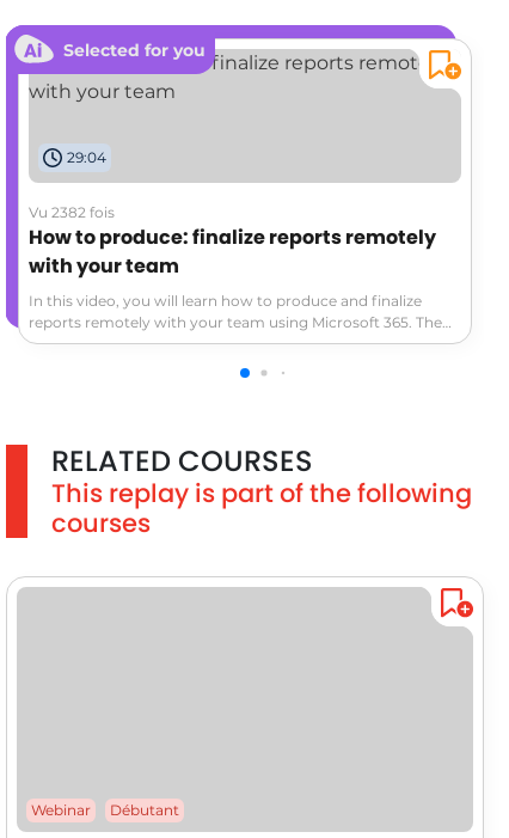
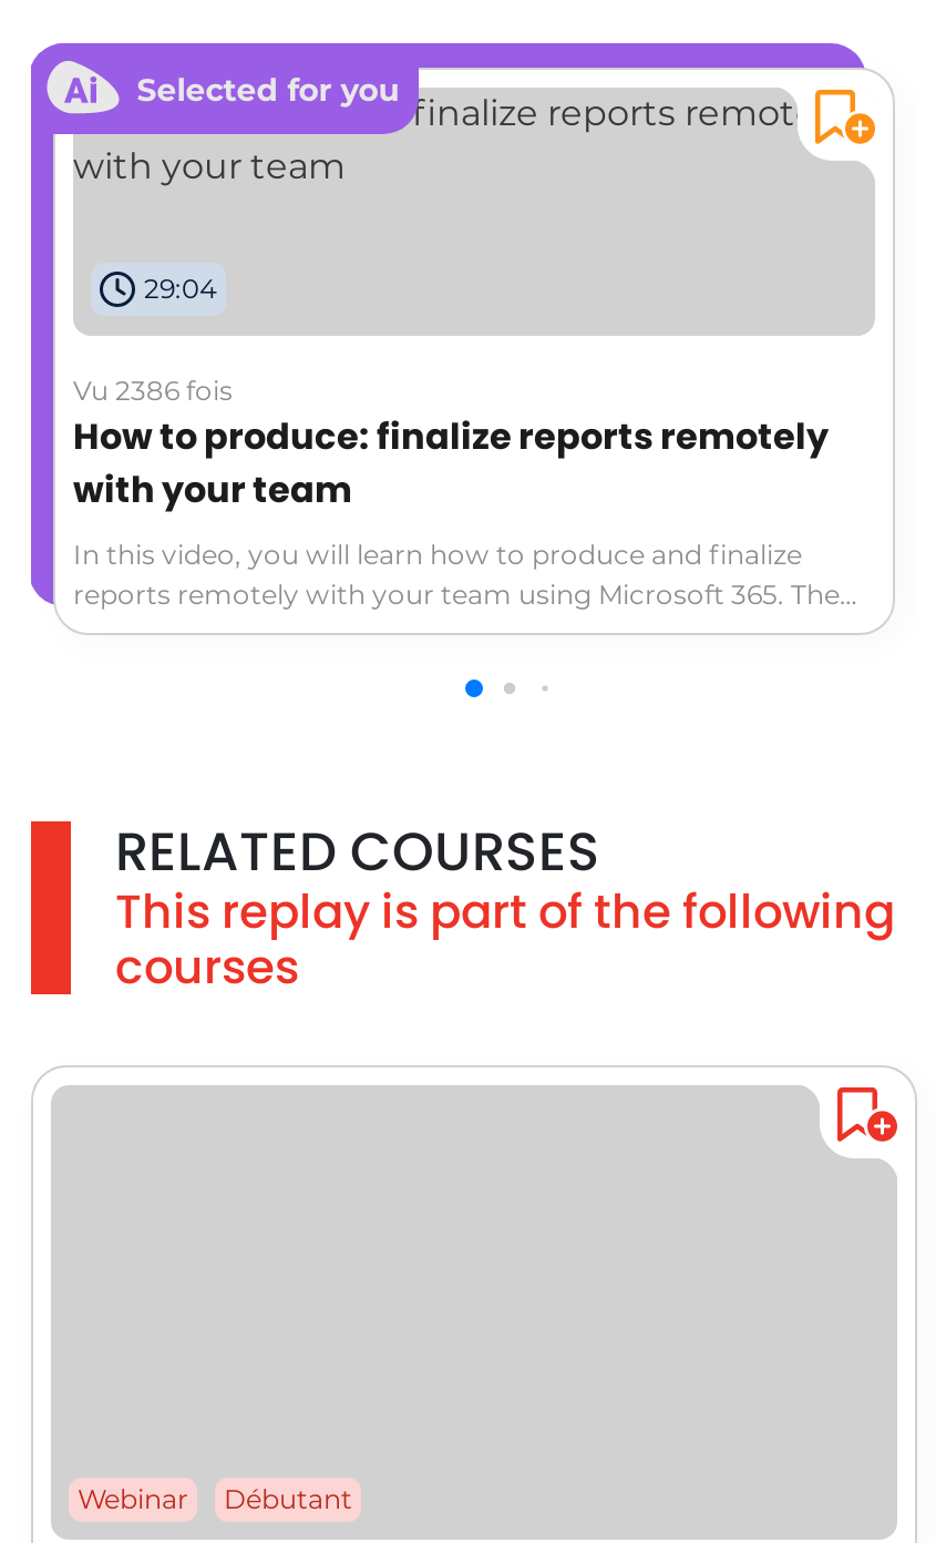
[29,203,115,221] Vu 2382 fois -> [73,374,233,407] Vu 2386 fois

